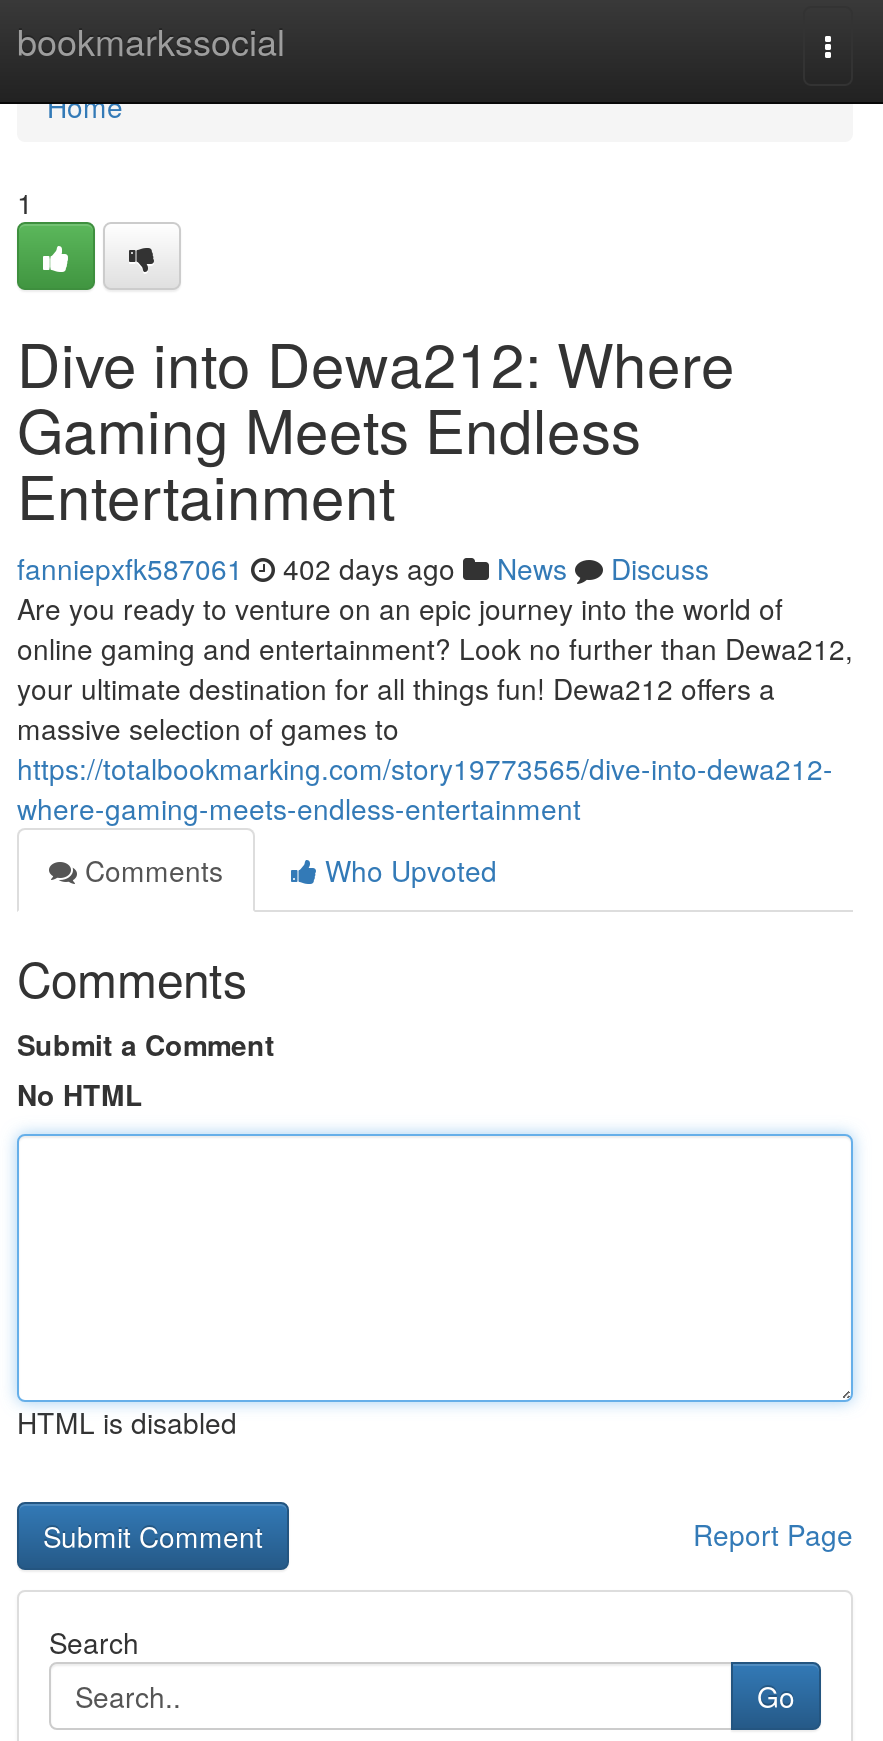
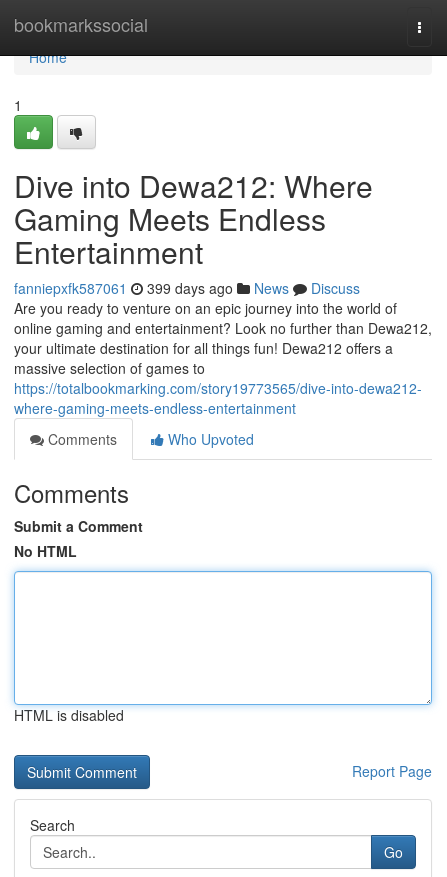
[17,548,709,588] fanniepxfk587061 402 days ago News Discuss -> [14,278,360,298] fanniepxfk587061 399 days ago News Discuss

